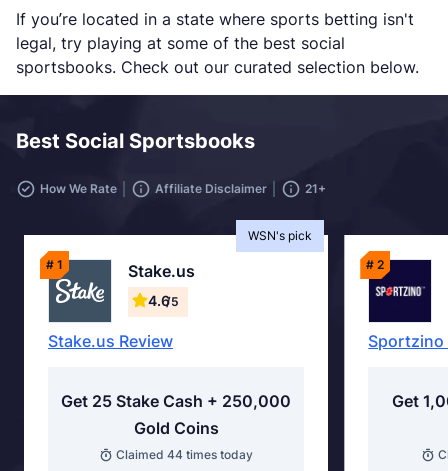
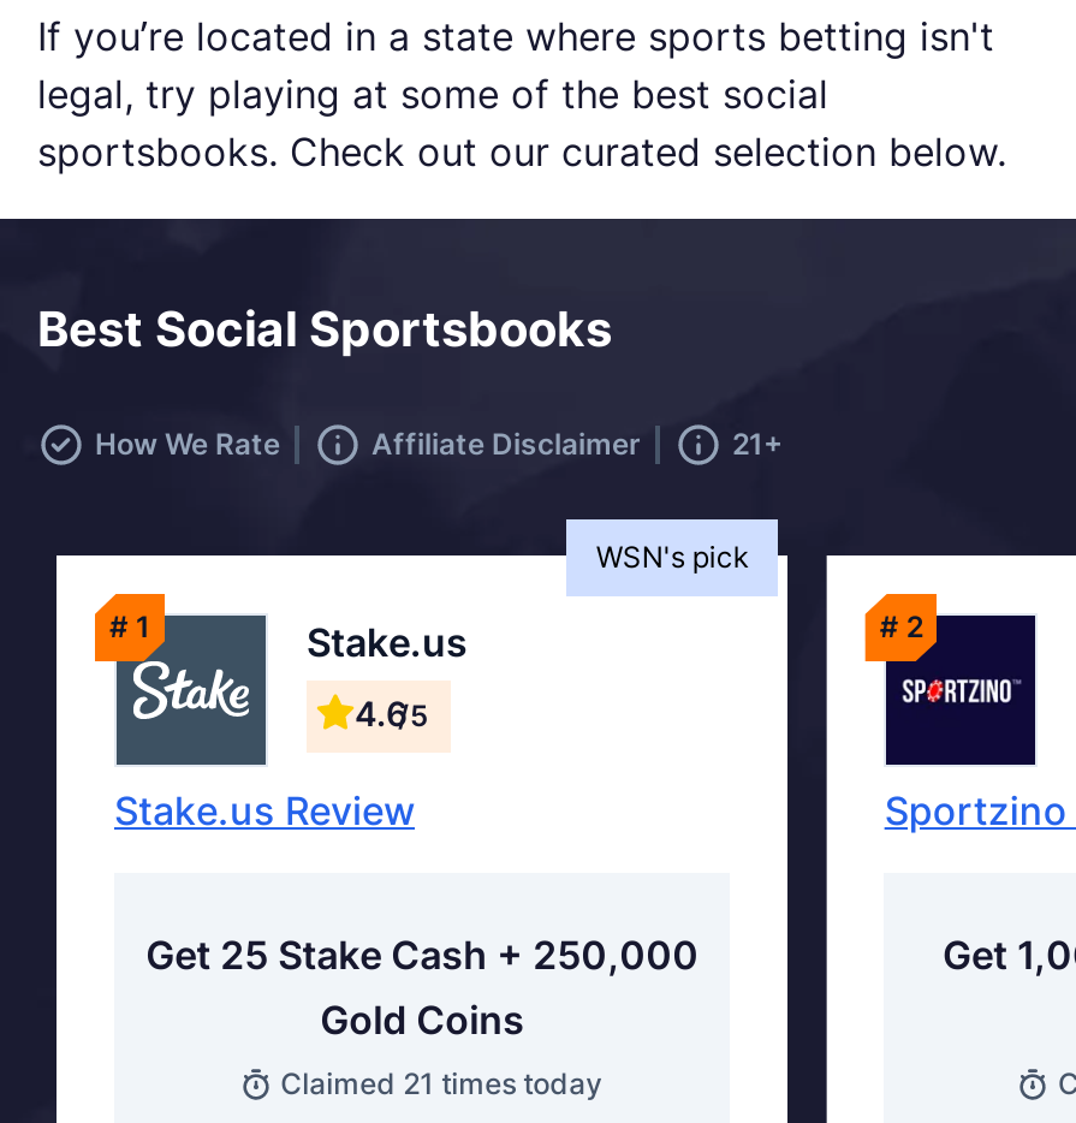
[116,447,253,462] Claimed 44 times today -> [281,1065,603,1101] Claimed 21 times today

